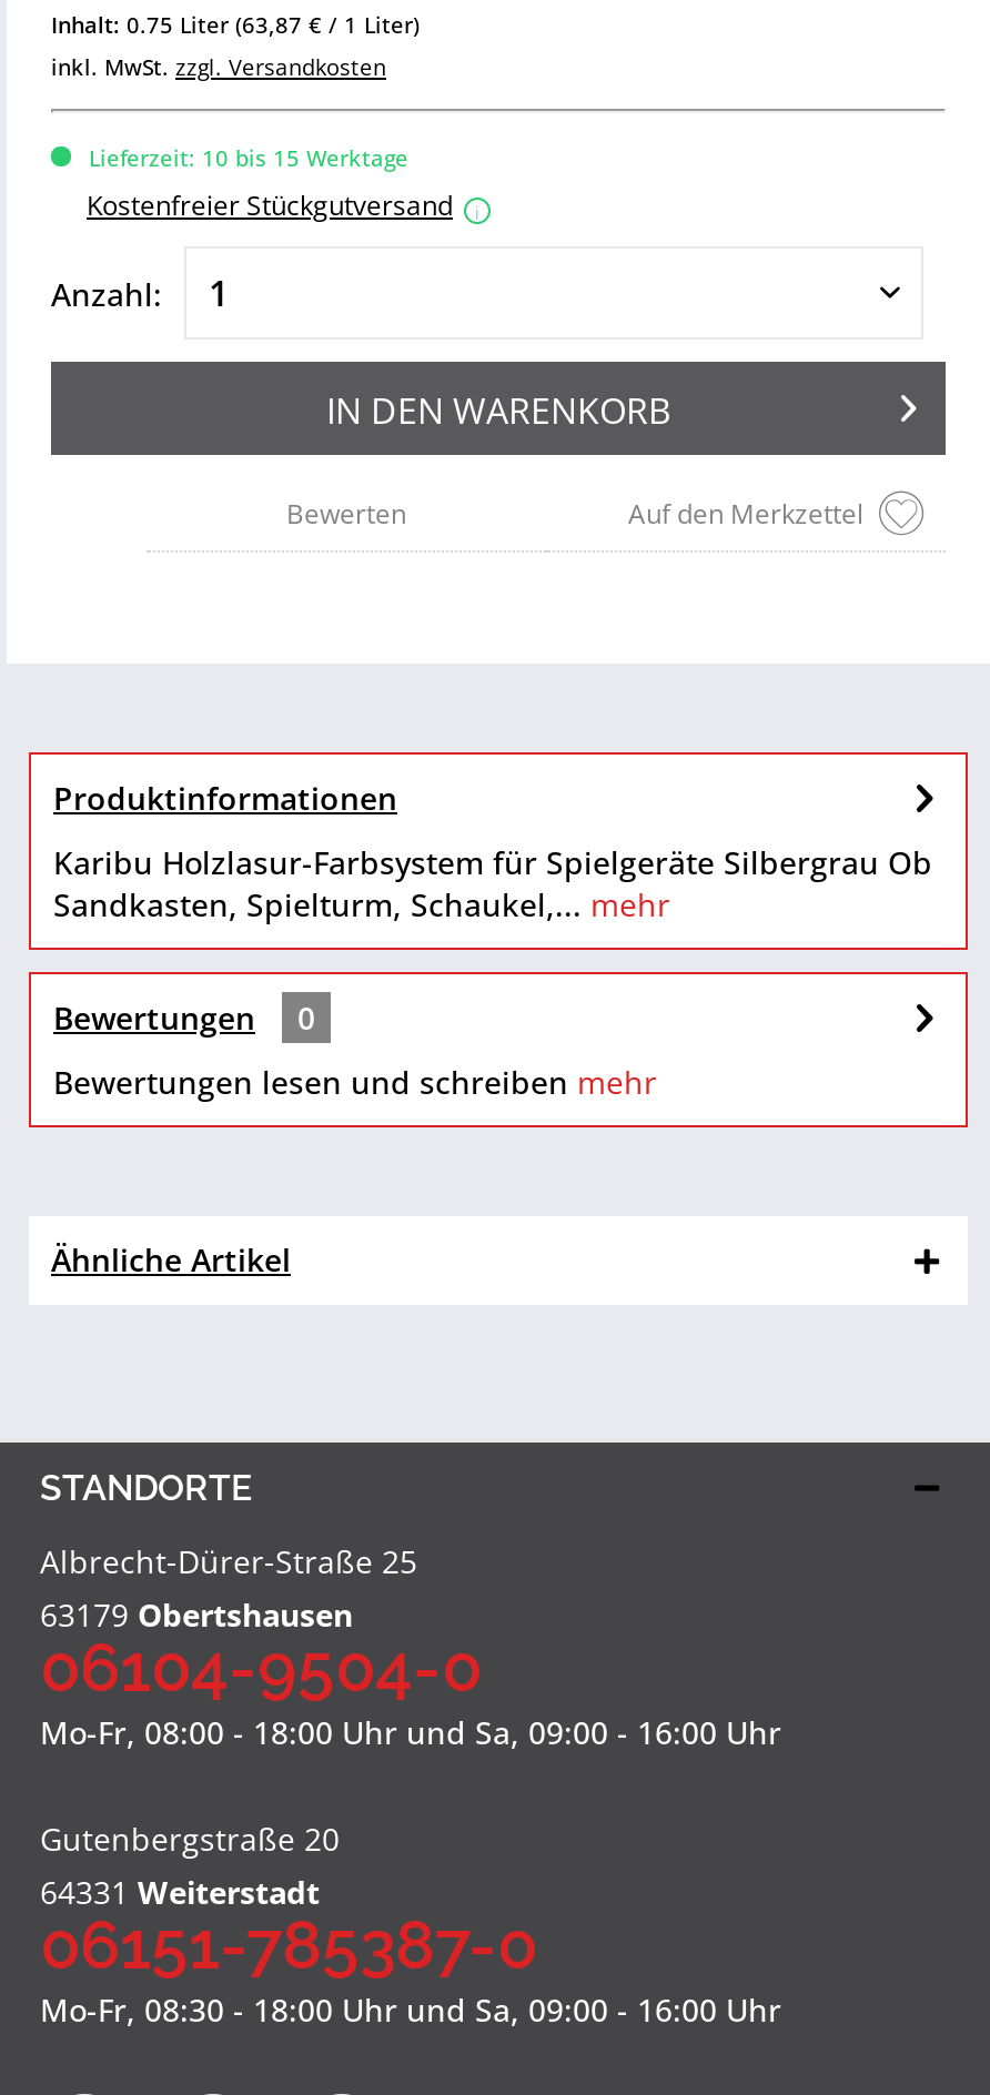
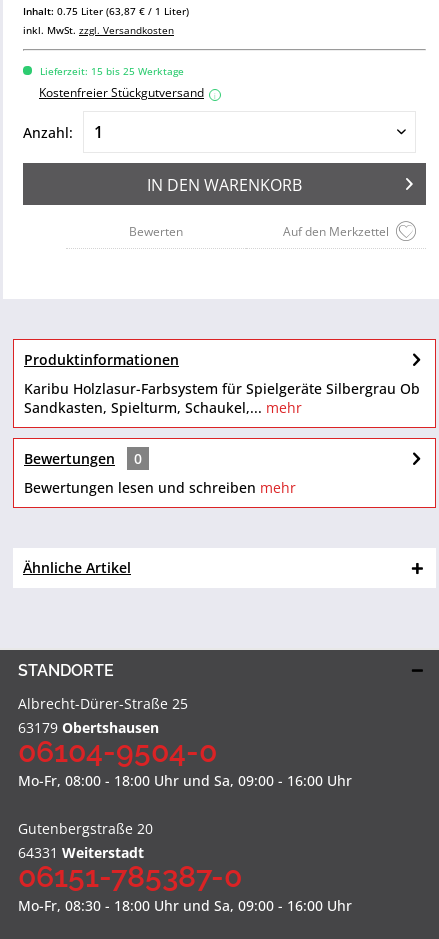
[82,142,408,173] Lieferzeit: 10 bis 15 Werktage -> [37,64,184,78] Lieferzeit: 15 bis 25 Werktage

